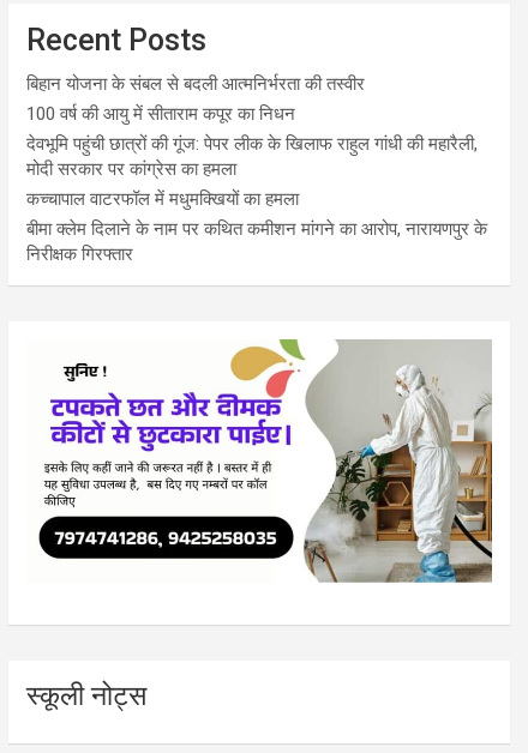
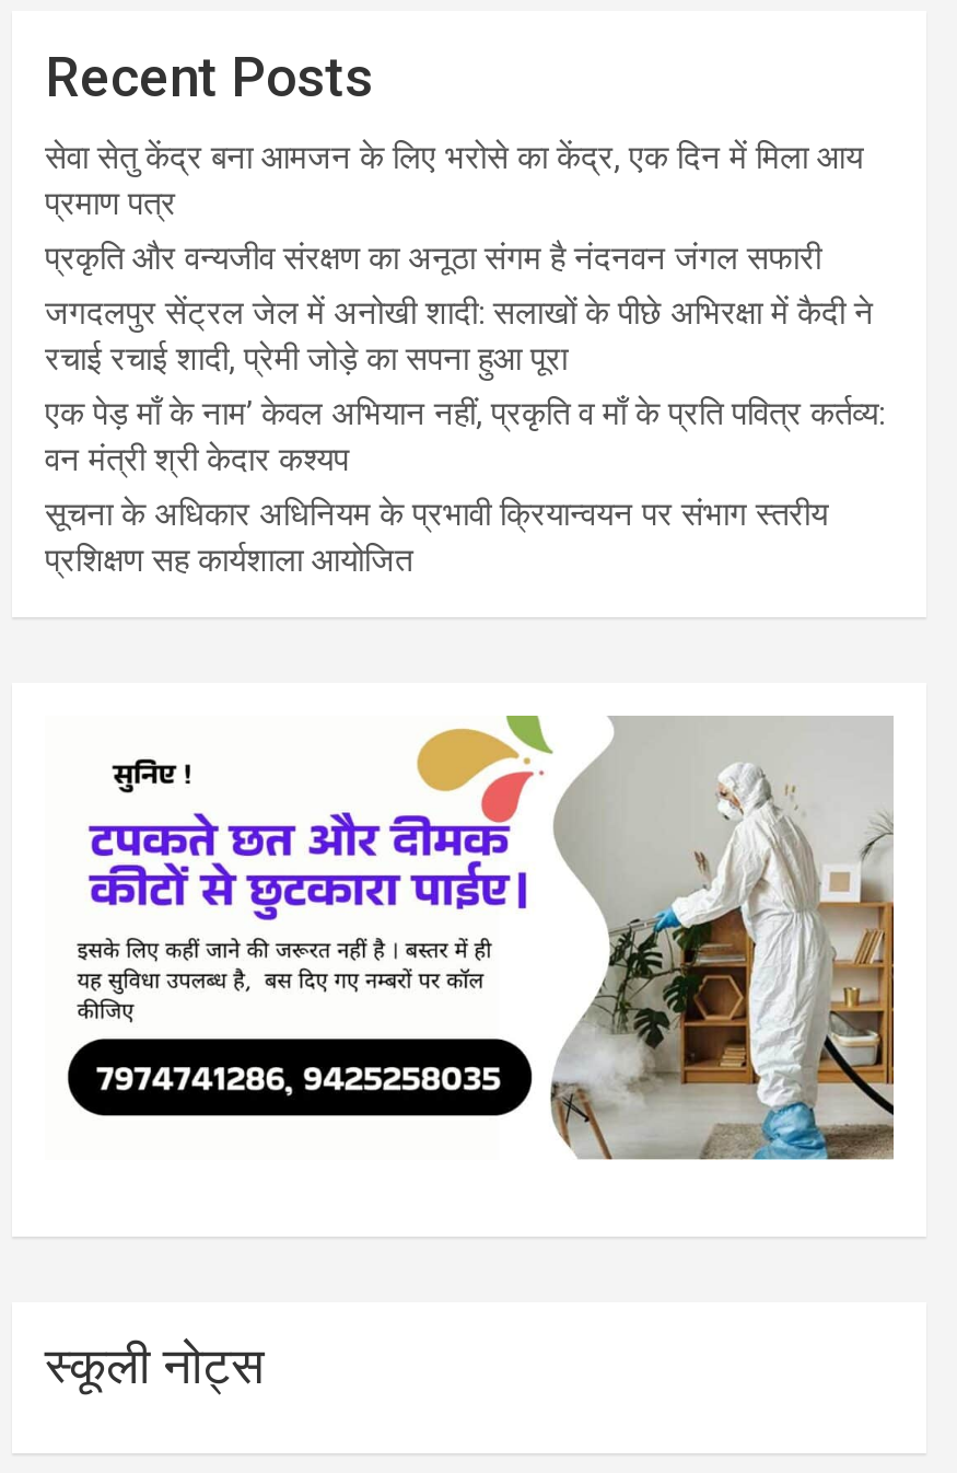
[26,73,487,265] बिहान योजना के संबल से बदली आत्मनिर्भरता की तस्वीर | 100 वर्ष की आयु में सीताराम कपूर का निधन | देवभूमि पहुंची छात्रों की गूंज: पेपर लीक के खिलाफ राहुल गांधी की महारैली, | मोदी सरकार पर कांग्रेस का हमला | कच्चापाल वाटरफॉल में मधुमक्खियों का हमला | बीमा क्लेम दिलाने के नाम पर कथित कमीशन मांगने का आरोप, नारायणपुर के | निरीक्षक गिरफ्तार -> [45,137,885,580] सेवा सेतु केंद्र बना आमजन के लिए भरोसे का केंद्र, एक दिन में मिला आय | प्रमाण पत्र | प्रकृति और वन्यजीव संरक्षण का अनूठा संगम है नंदनवन जंगल सफारी | जगदलपुर सेंट्रल जेल में अनोखी शादी: सलाखों के पीछे अभिरक्षा में कैदी ने | रचाई रचाई शादी, प्रेमी जोड़े का सपना हुआ पूरा | एक पेड़ माँ के नाम’ केवल अभियान नहीं, प्रकृति व माँ के प्रति पवित्र कर्तव्य: | वन मंत्री श्री केदार कश्यप | सूचना के अधिकार अधिनियम के प्रभावी क्रियान्वयन पर संभाग स्तरीय | प्रशिक्षण सह कार्यशाला आयोजित

